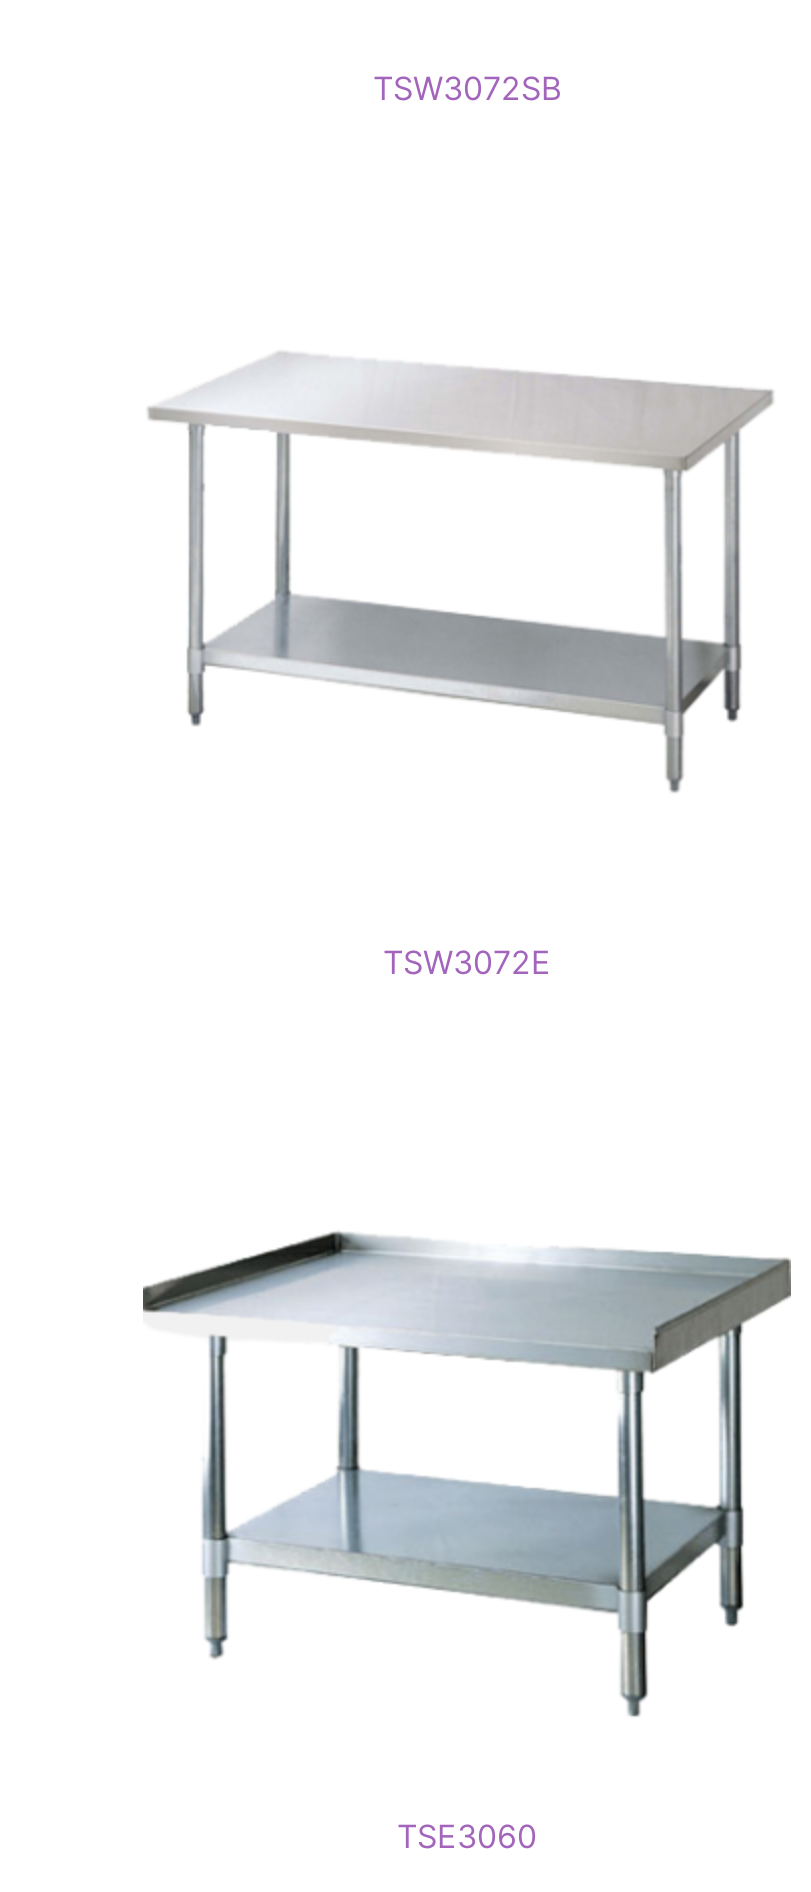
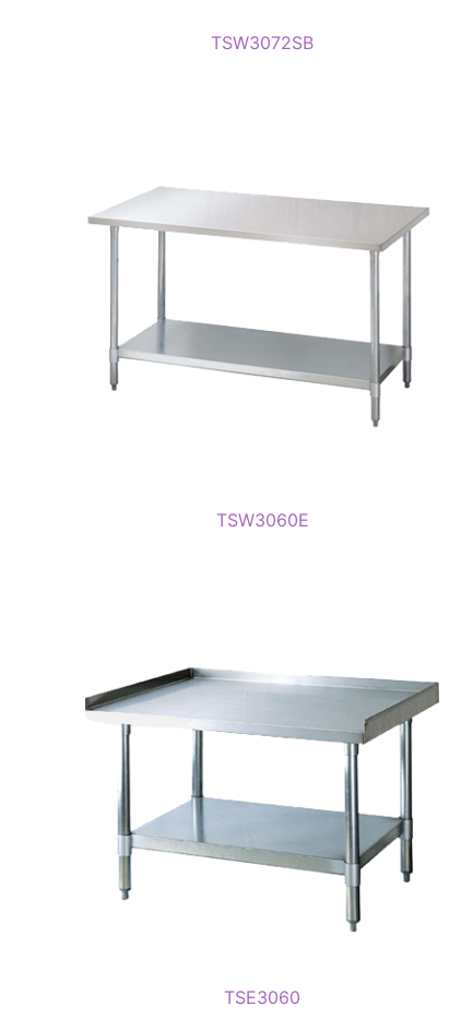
[383,942,551,982] TSW3072E -> [216,509,309,531] TSW3060E

